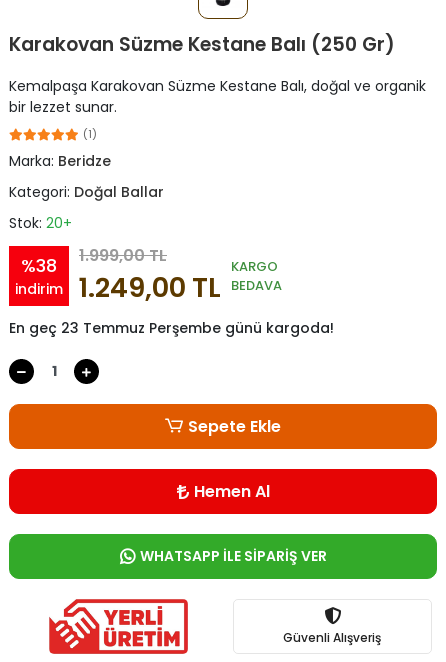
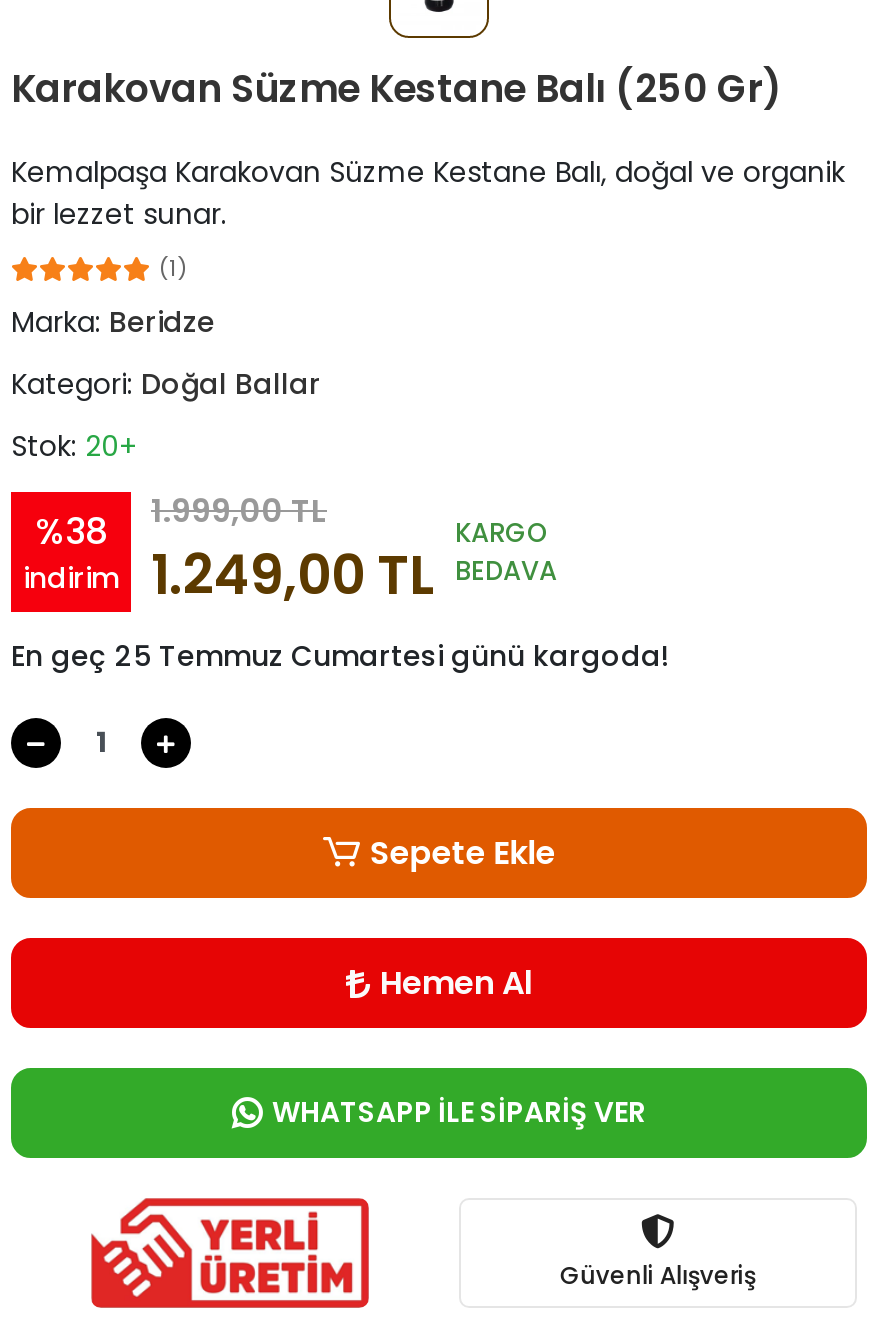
[9,318,334,338] En geç 23 Temmuz Perşembe günü kargoda! -> [11,636,669,676] En geç 25 Temmuz Cumartesi günü kargoda!

